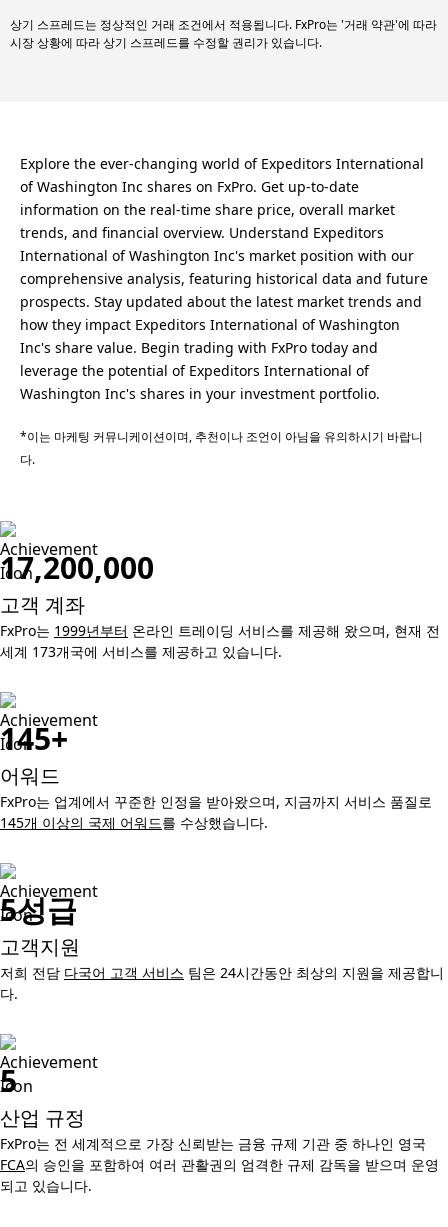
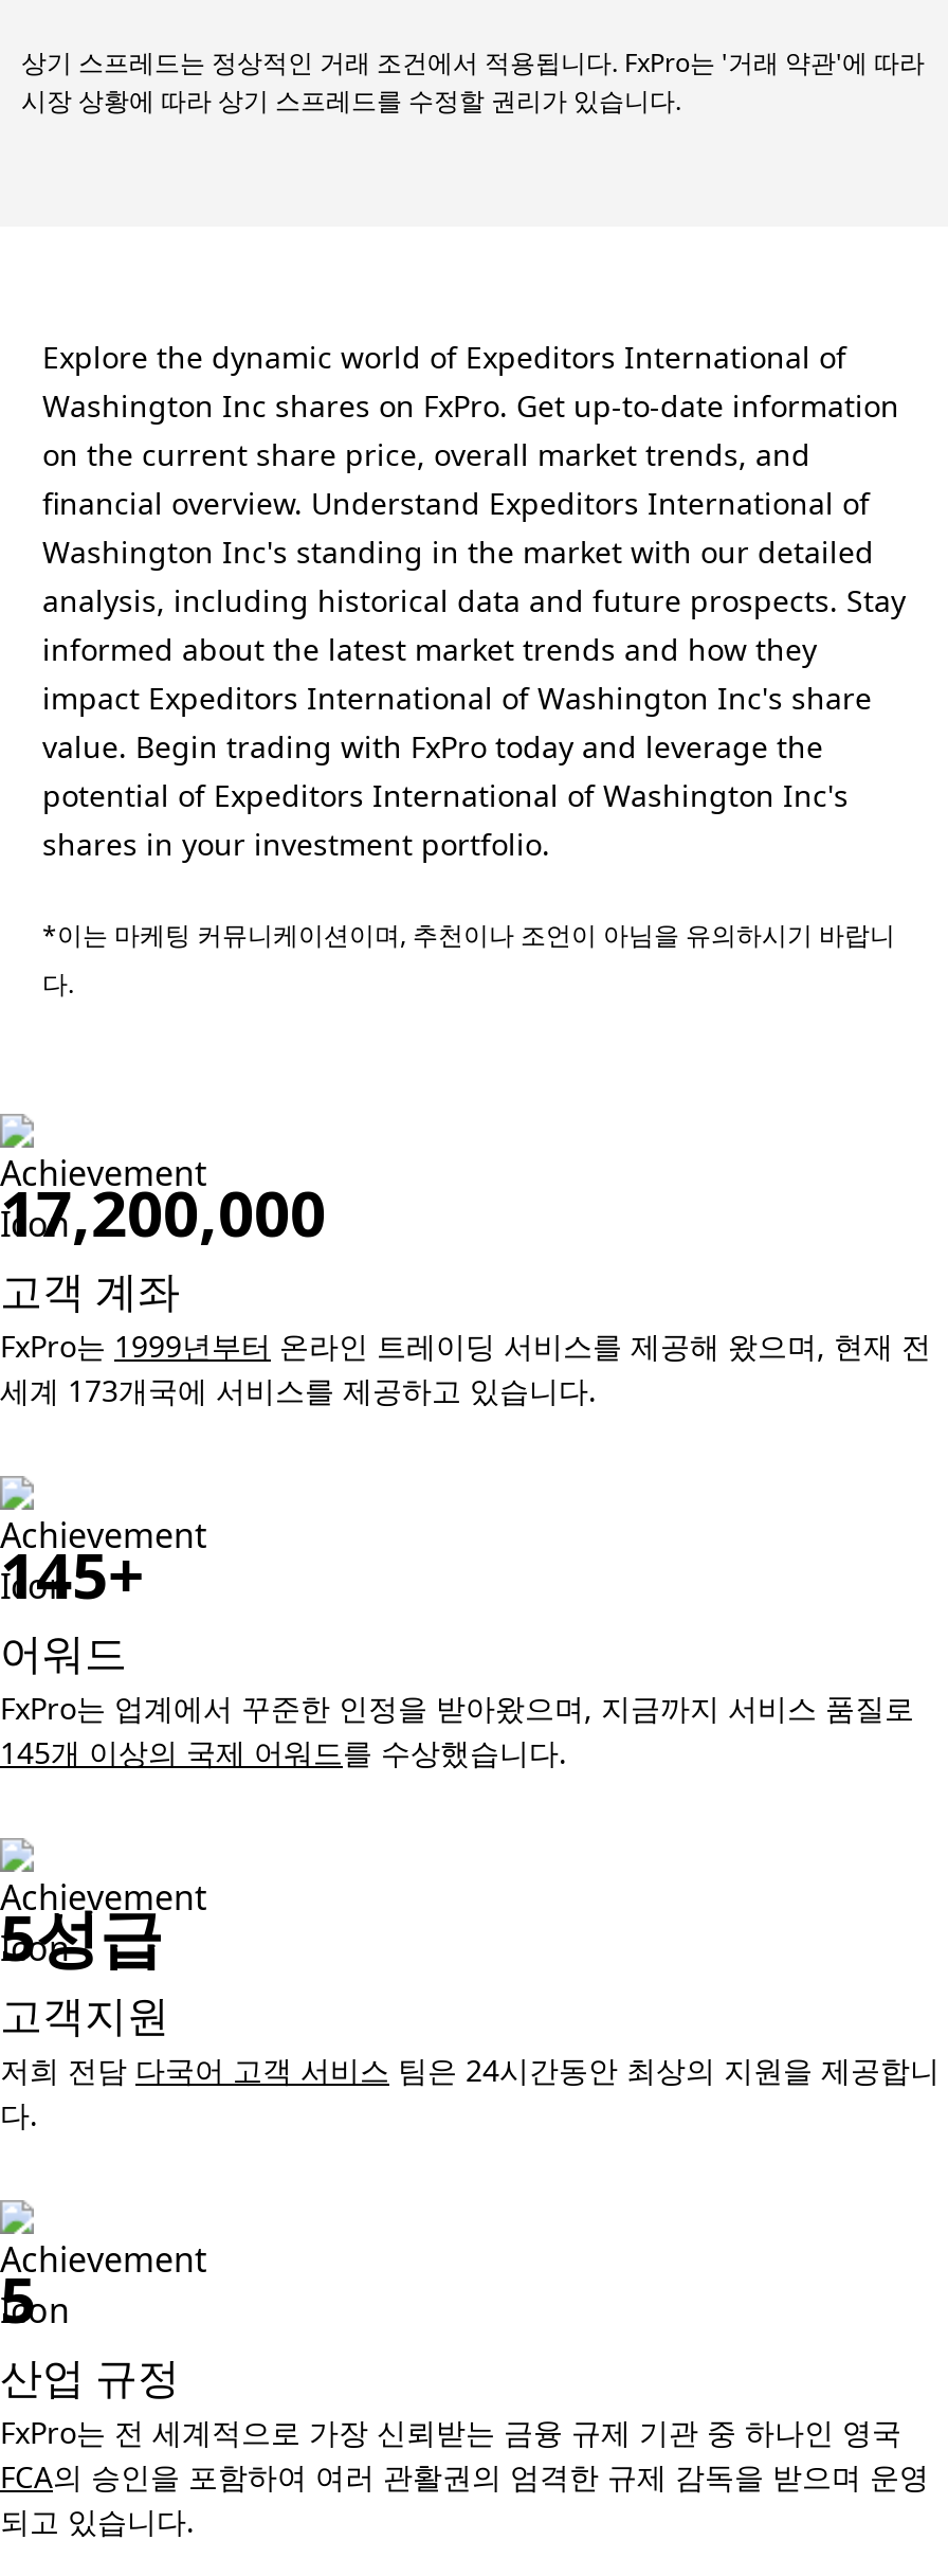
[20,154,428,403] Explore the ever-changing world of Expeditors International | of Washington Inc shares on FxPro. Get up-to-date | information on the real-time share price, overall market | trends, and financial overview. Understand Expeditors | International of Washington Inc's market position with our | comprehensive analysis, featuring historical data and future | prospects. Stay updated about the latest market trends and | how they impact Expeditors International of Washington | Inc's share value. Begin trading with FxPro today and | leverage the potential of Expeditors International of | Washington Inc's shares in your investment portfolio. -> [42,337,906,864] Explore the dynamic world of Expeditors International of | Washington Inc shares on FxPro. Get up-to-date information | on the current share price, overall market trends, and | financial overview. Understand Expeditors International of | Washington Inc's standing in the market with our detailed | analysis, including historical data and future prospects. Stay | informed about the latest market trends and how they | impact Expeditors International of Washington Inc's share | value. Begin trading with FxPro today and leverage the | potential of Expeditors International of Washington Inc's | shares in your investment portfolio.

